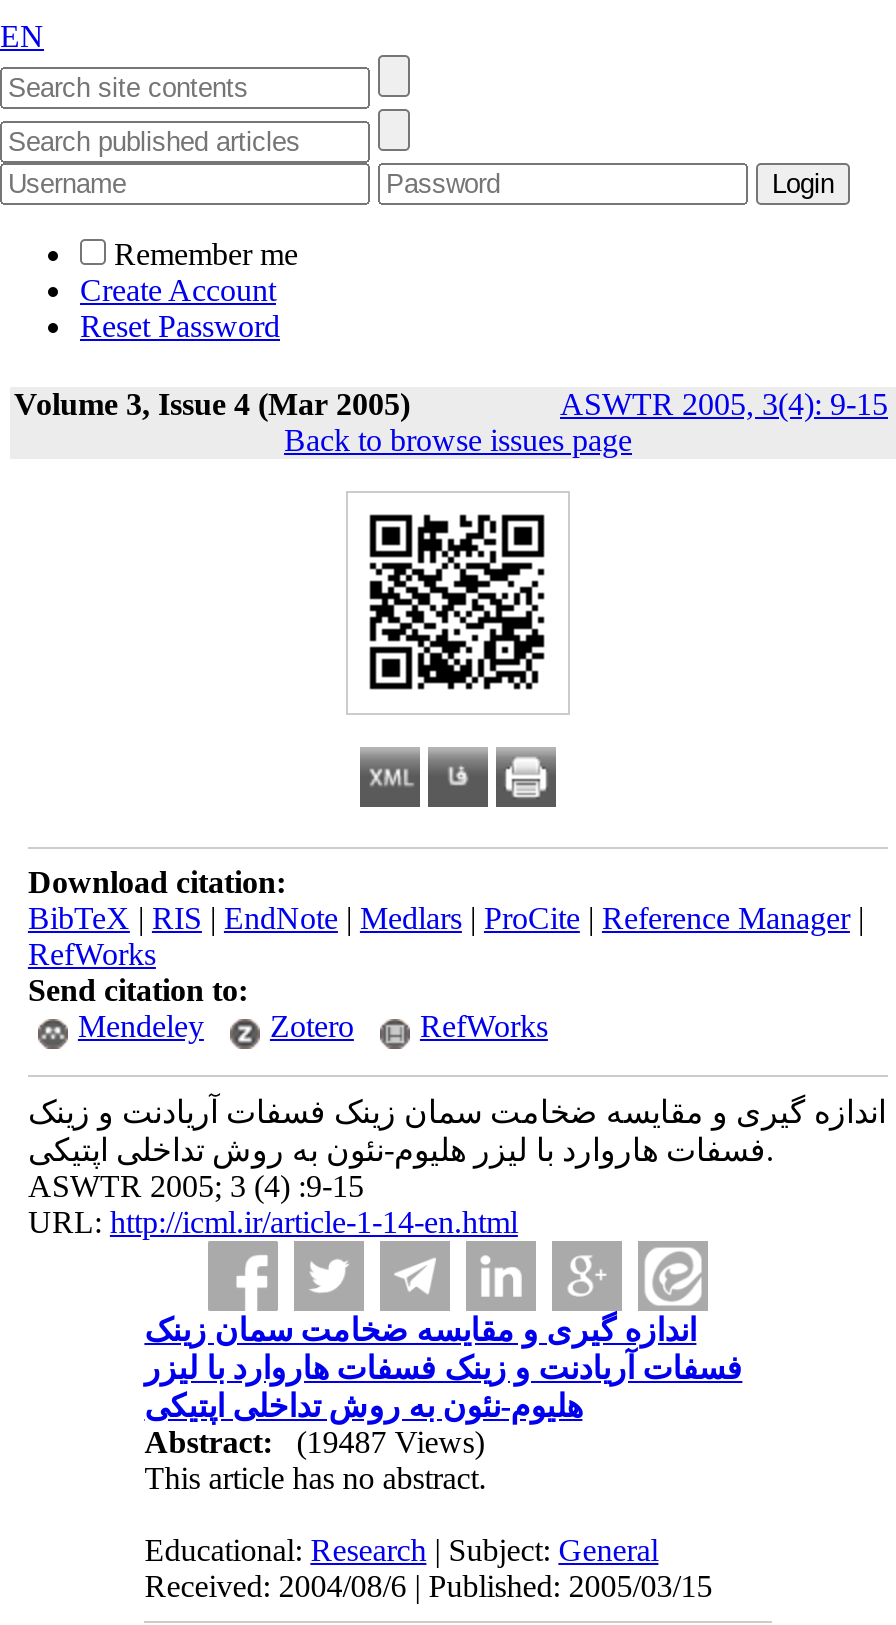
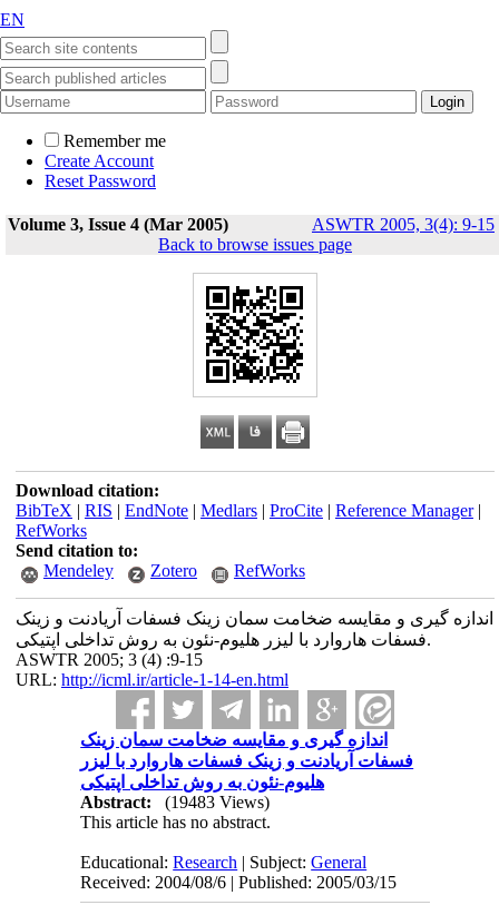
[144,1425,484,1459] Abstract: (19487 Views) -> [80,793,270,811] Abstract: (19483 Views)

